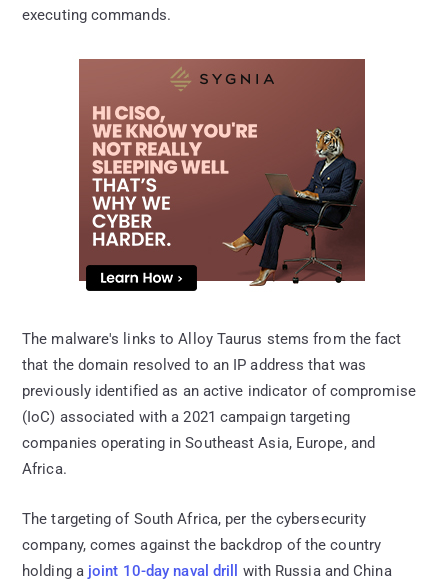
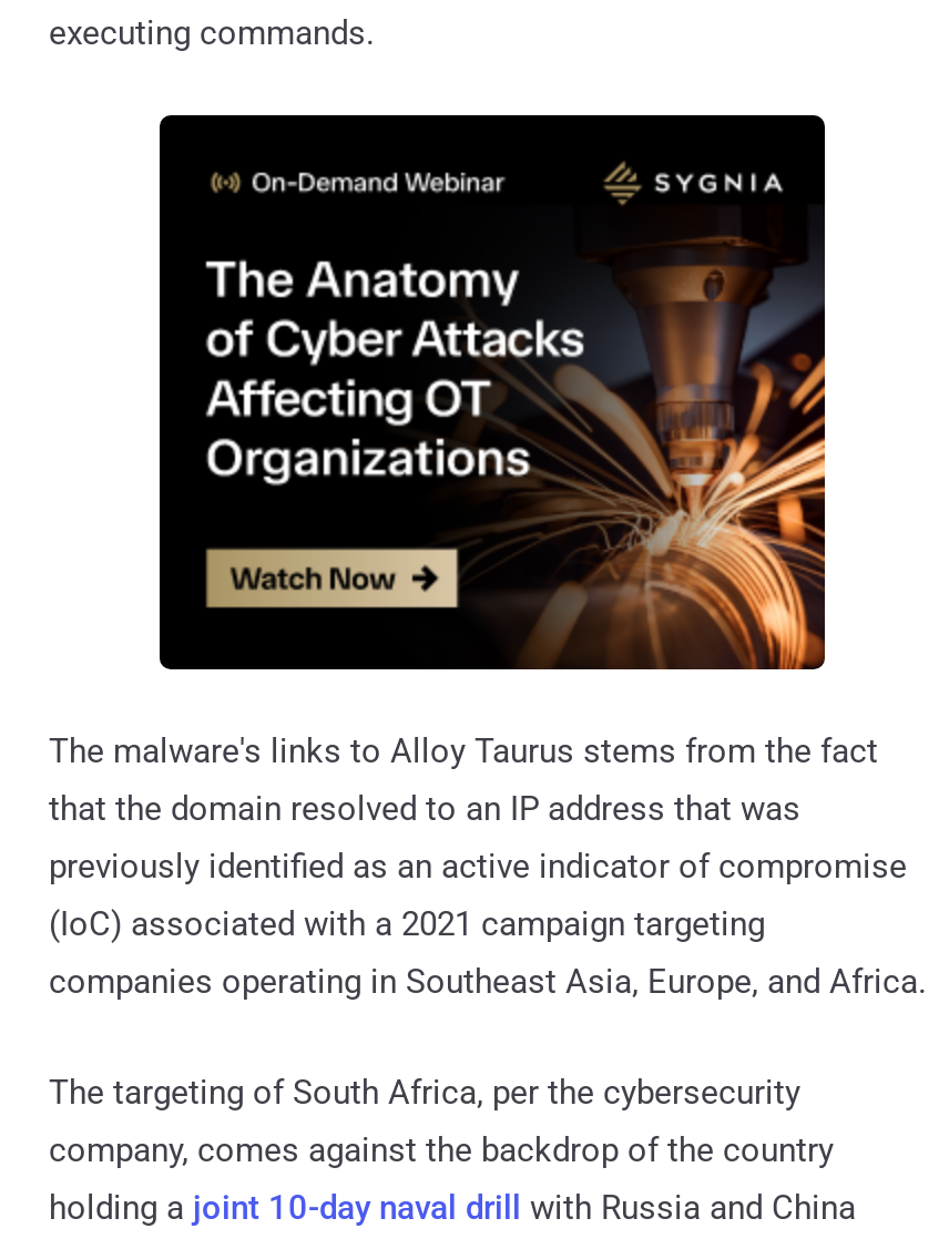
[72,52,372,302] [image] -> [157,113,827,672] [image]

